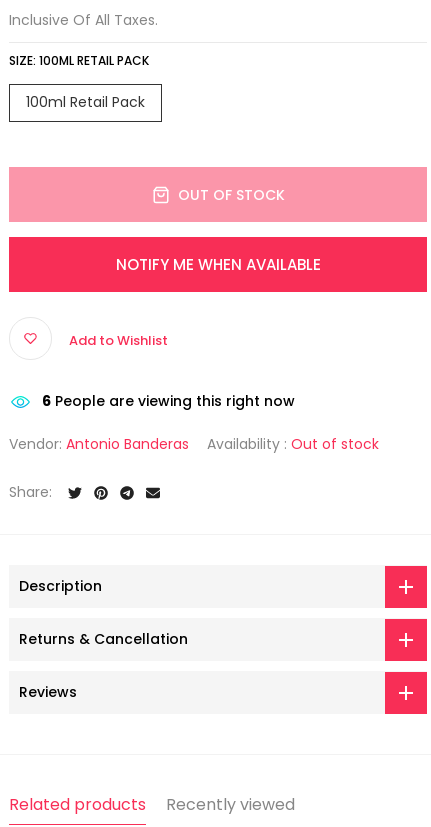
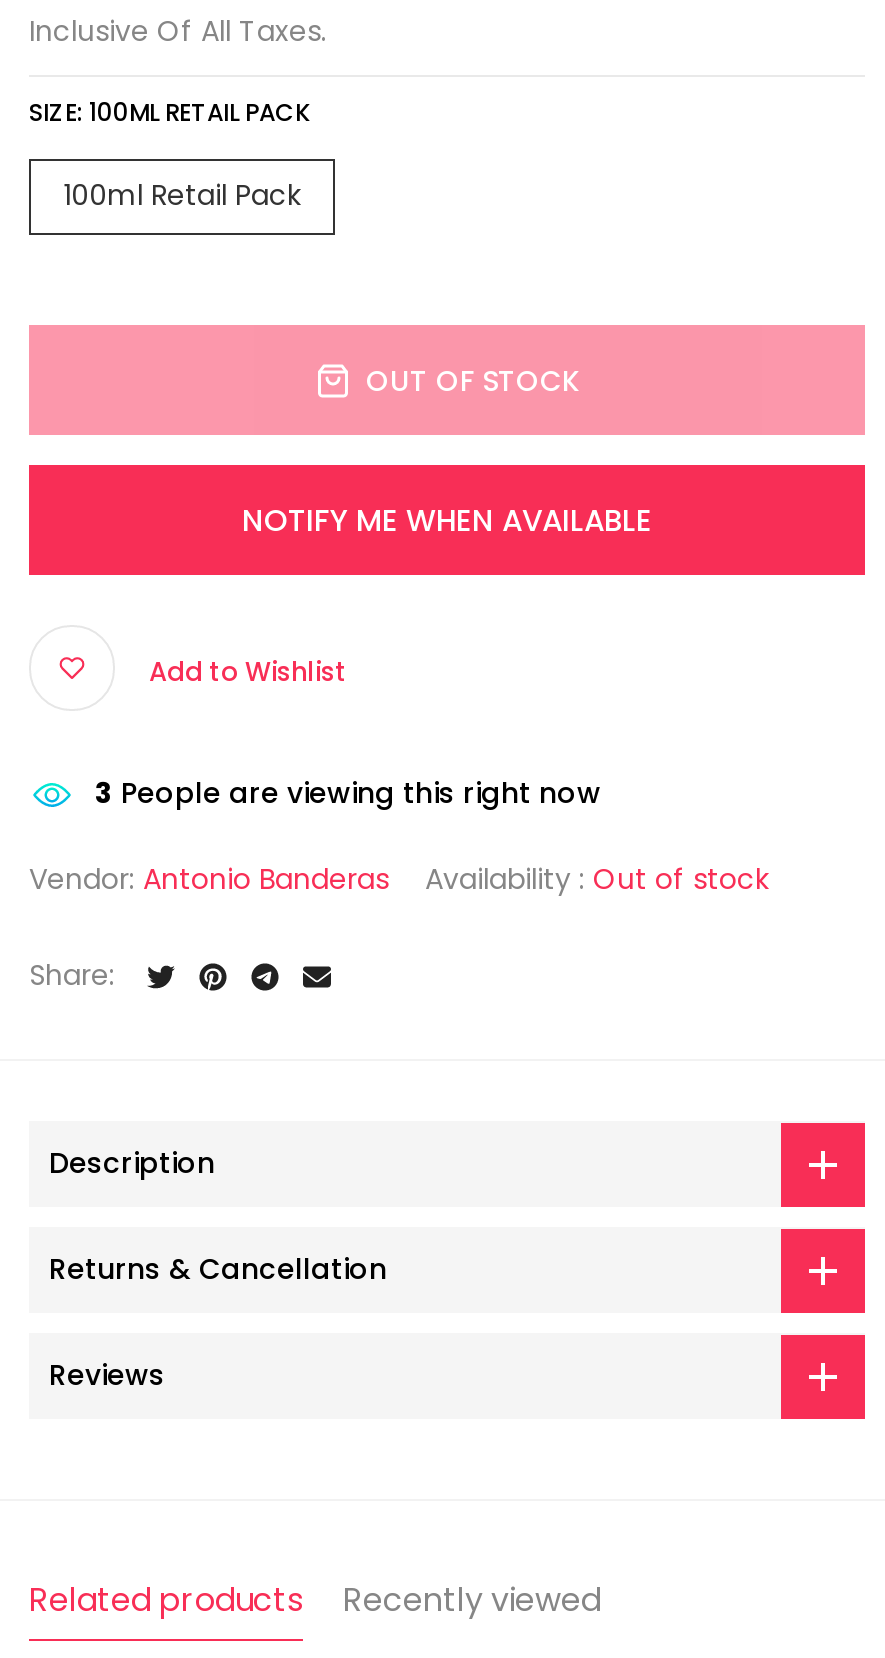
[42,391,295,411] 6 People are viewing this right now -> [95,773,601,813] 3 People are viewing this right now

